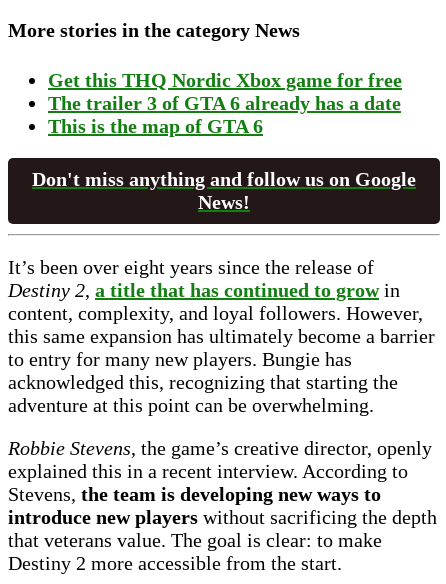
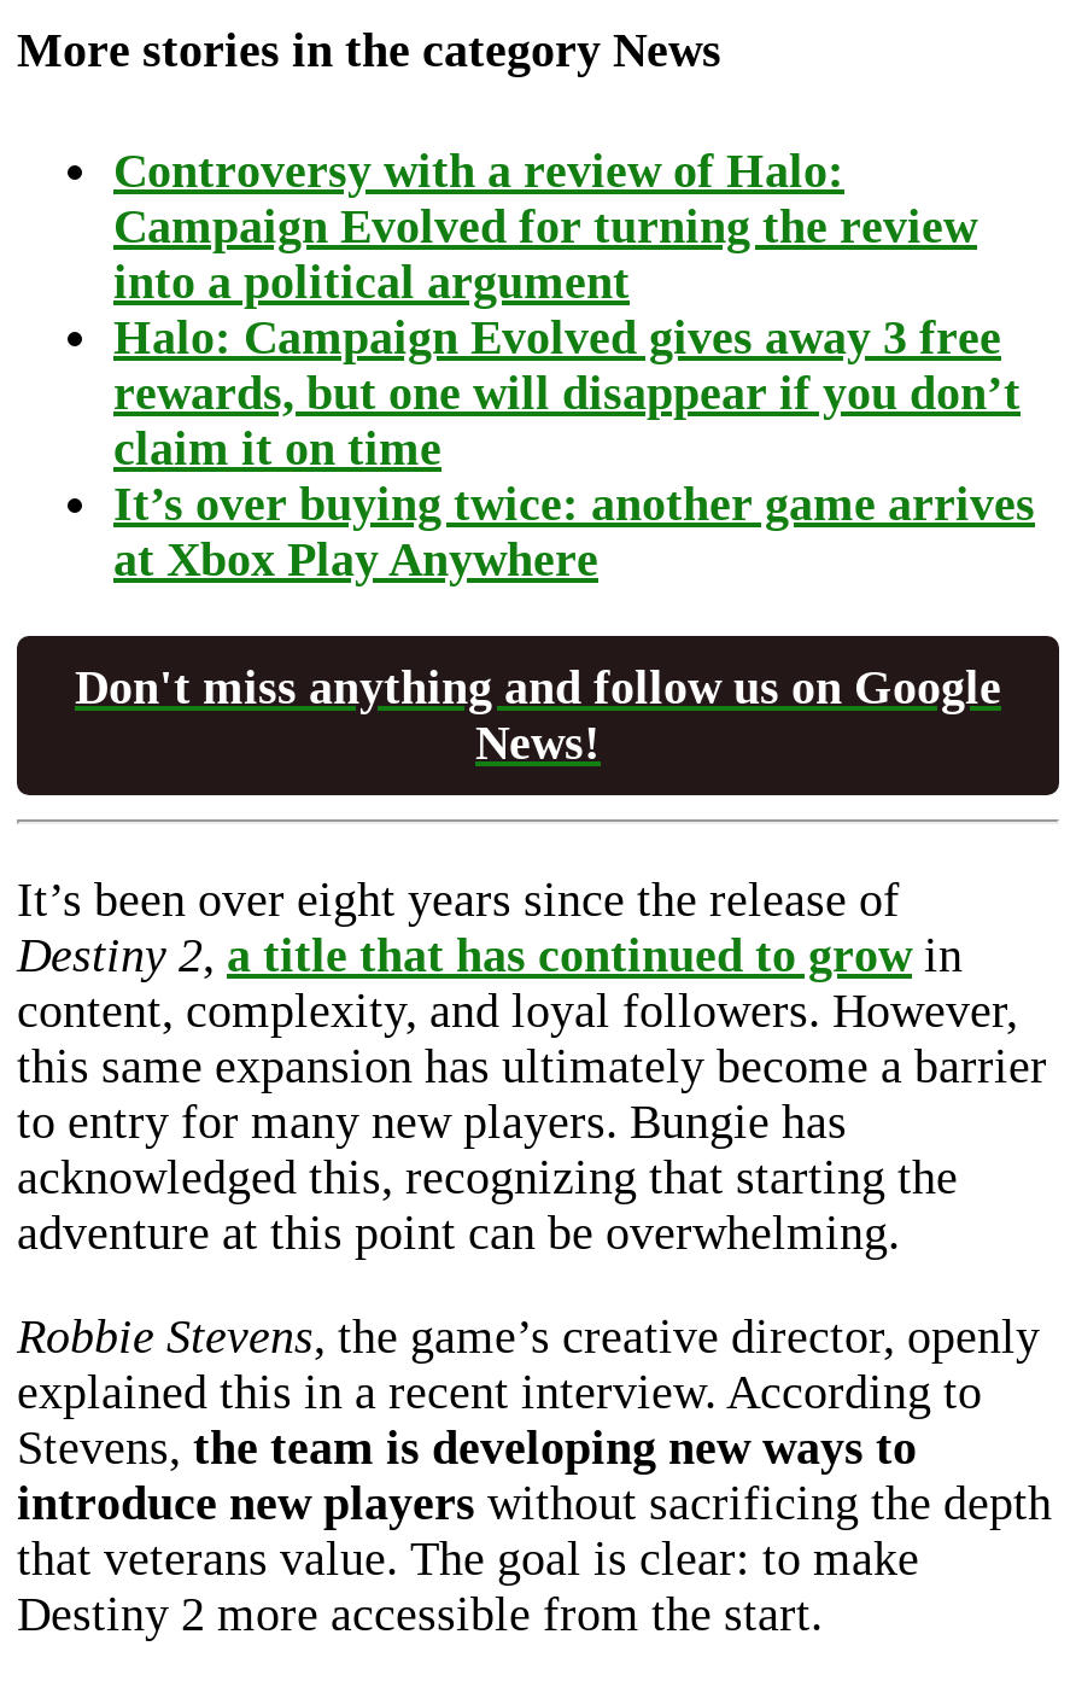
[48,69,402,137] Get this THQ Nordic Xbox game for free | The trailer 3 of GTA 6 already has a date | This is the map of GTA 6 -> [113,143,1035,585] Controversy with a review of Halo: | Campaign Evolved for turning the review | into a political argument | Halo: Campaign Evolved gives away 3 free | rewards, but one will disappear if you don’t | claim it on time | It’s over buying twice: another game arrives | at Xbox Play Anywhere

